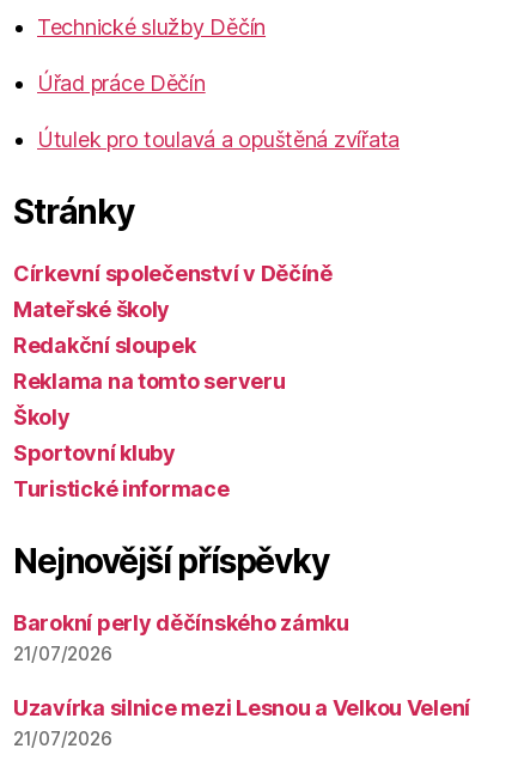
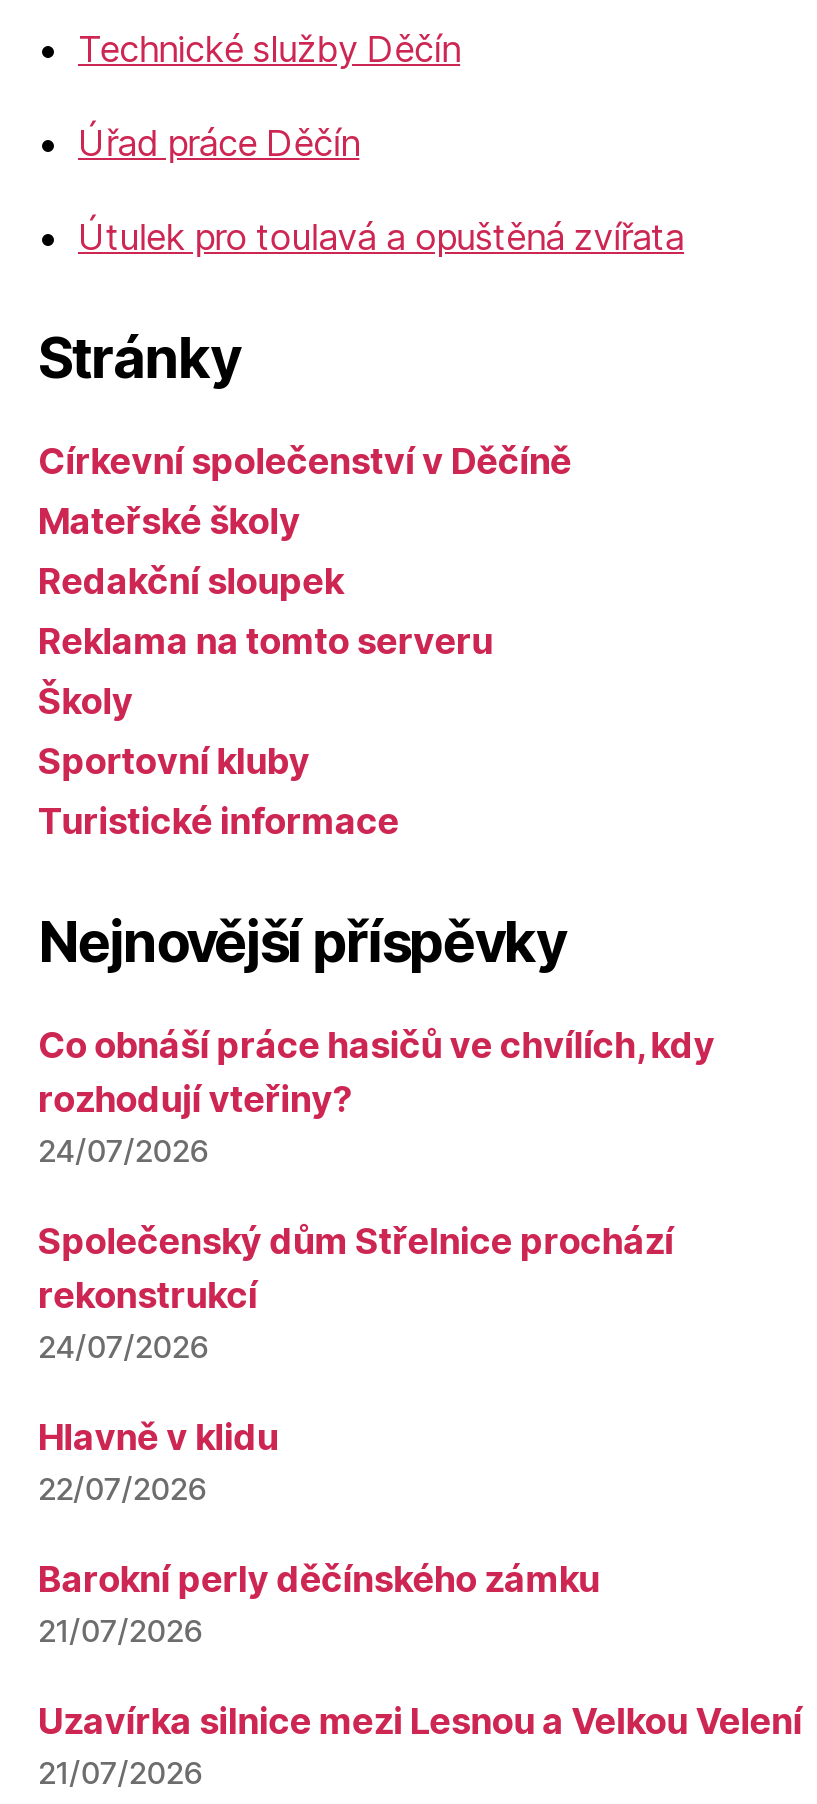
none -> [38,1023,715,1507] Co obnáší práce hasičů ve chvílích, kdy | rozhodují vteřiny? | 24/07/2026 | Společenský dům Střelnice prochází | rekonstrukcí | 24/07/2026 | Hlavně v klidu | 22/07/2026

